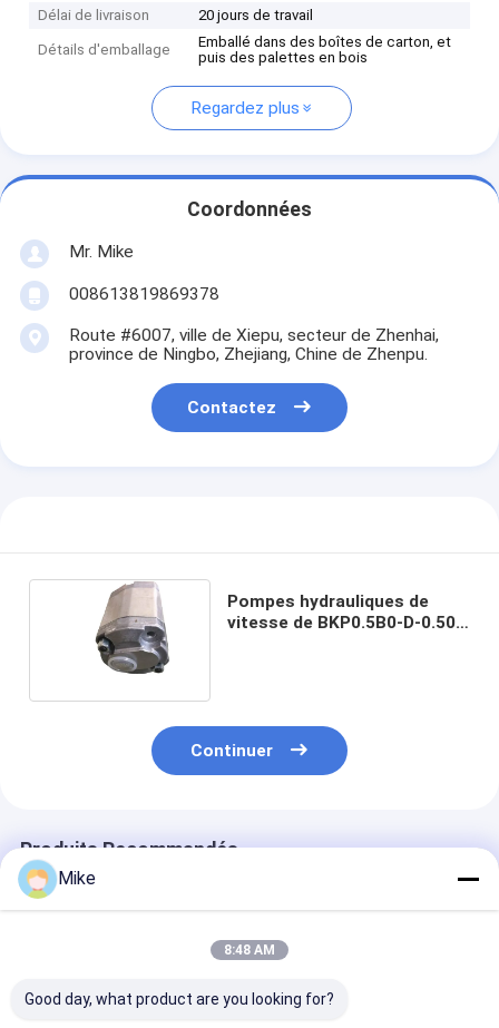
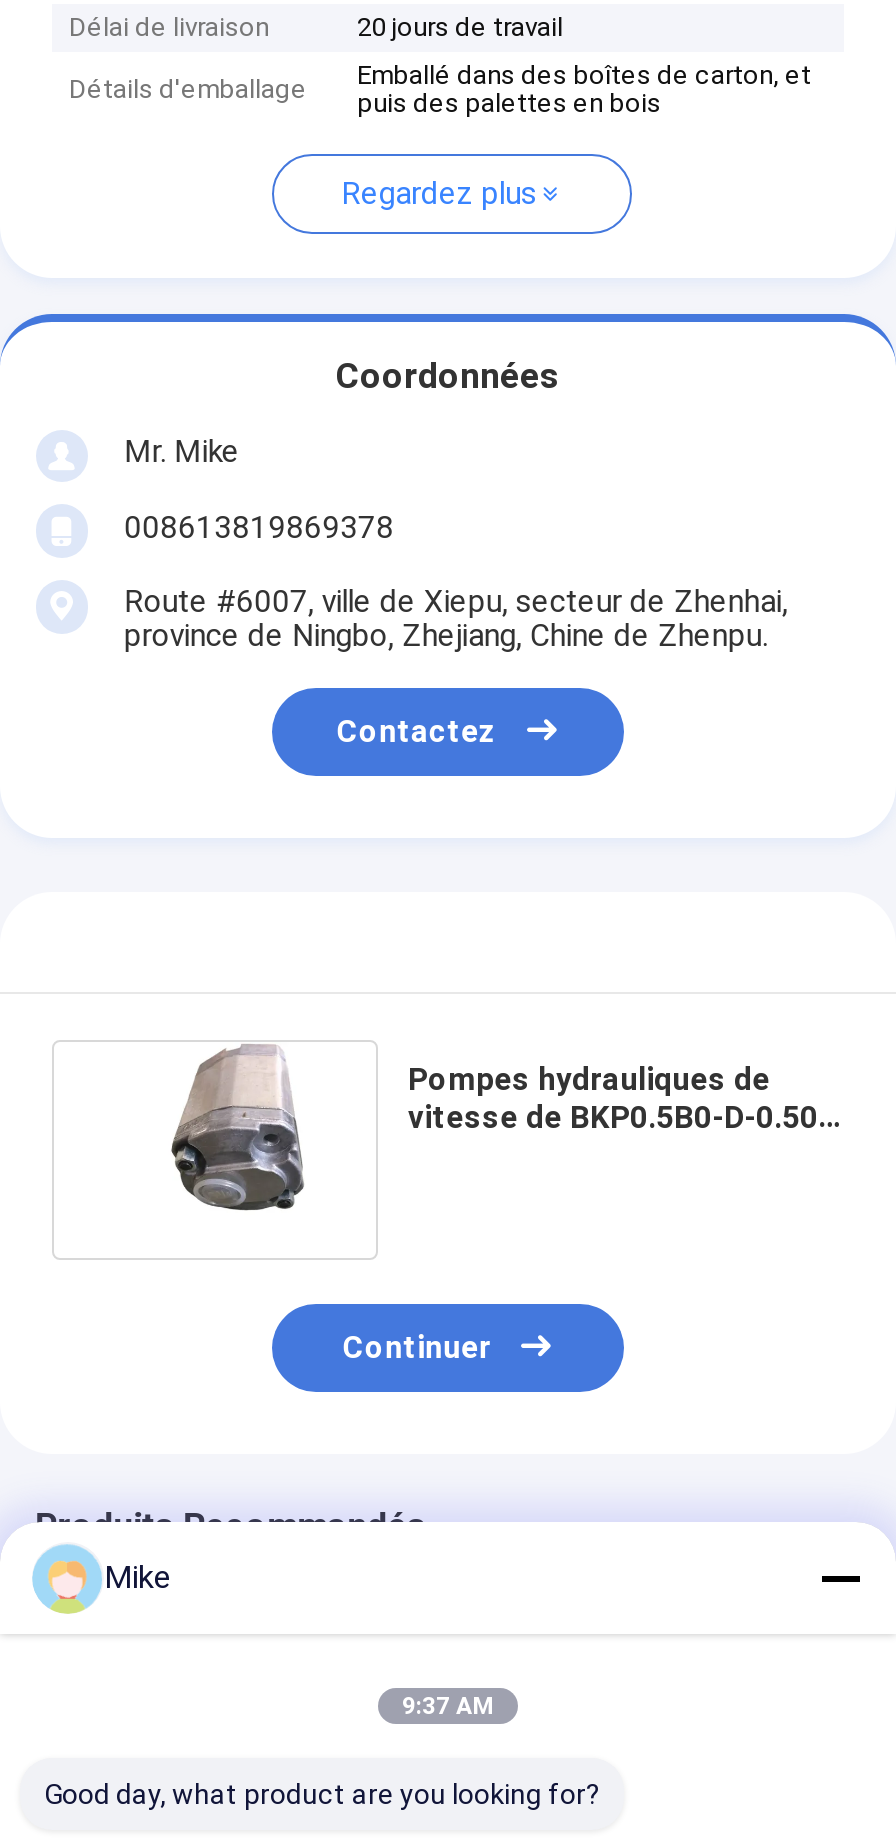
[224,942,275,958] 8:48 AM -> [402,1692,494,1720] 9:37 AM

